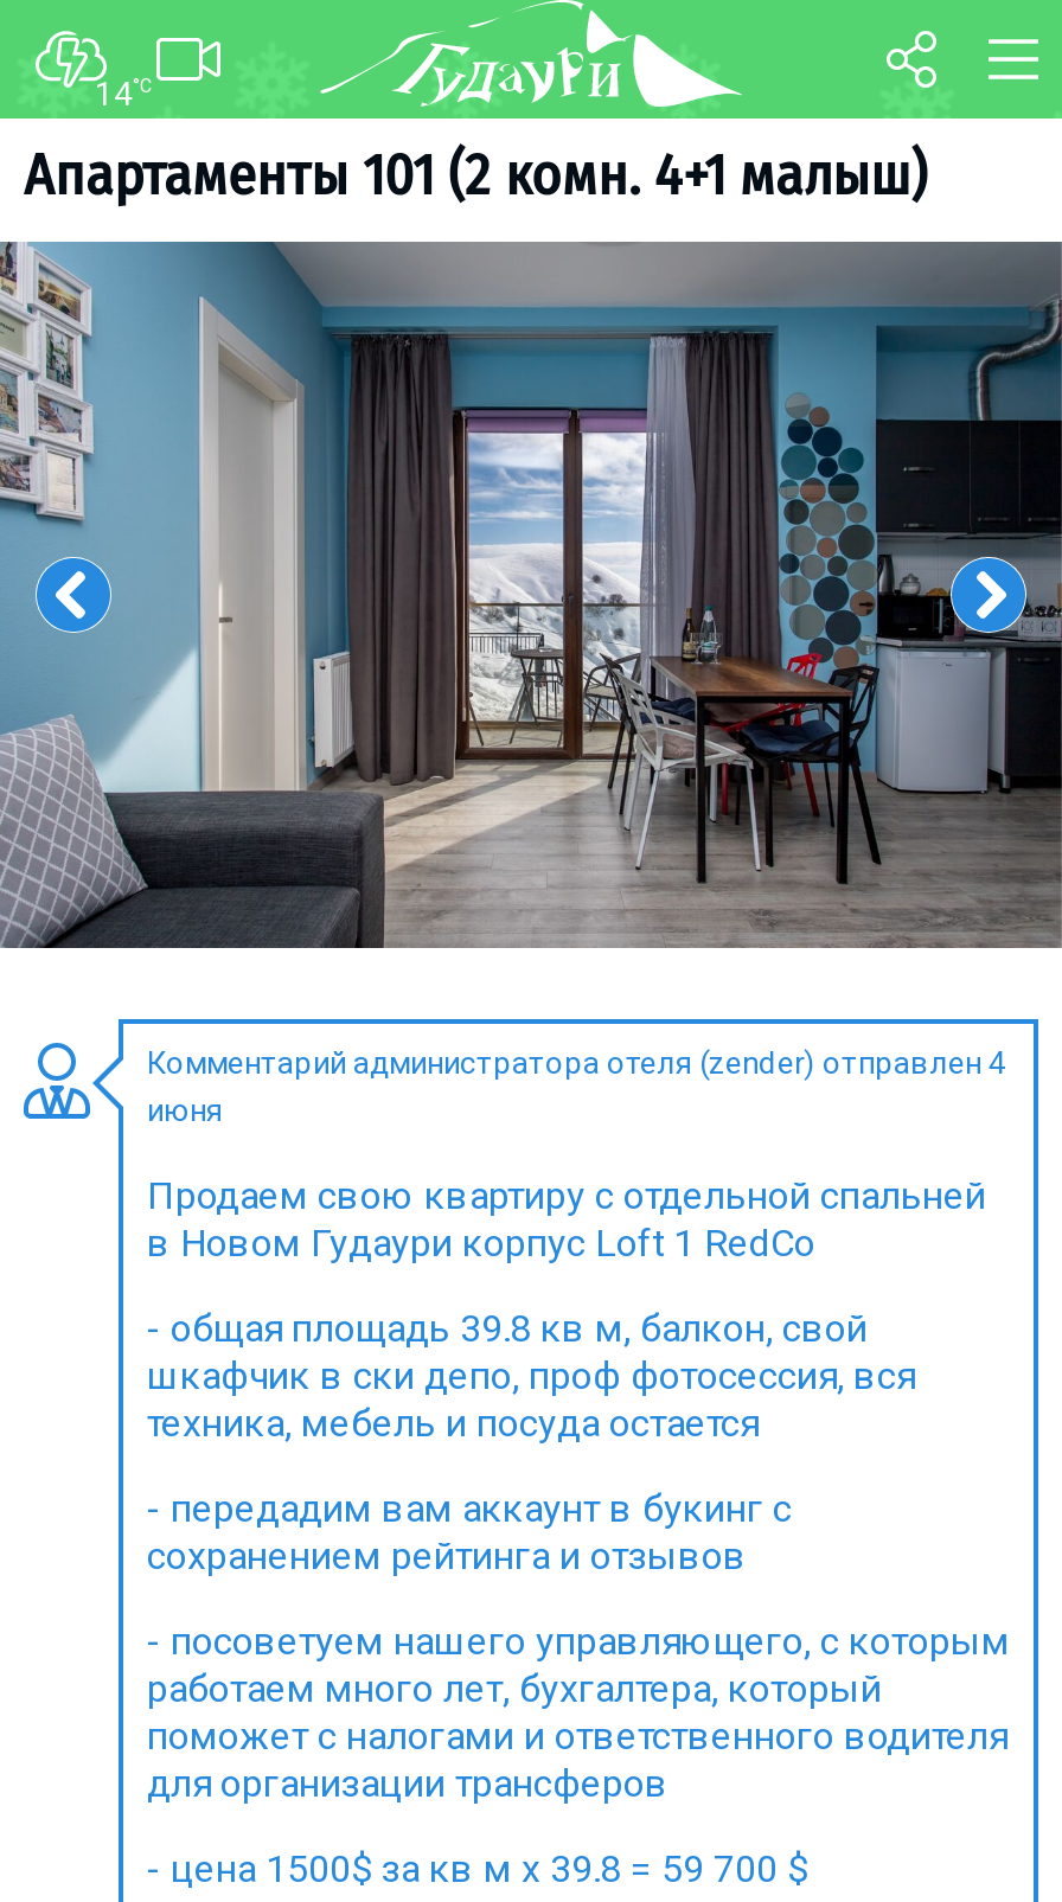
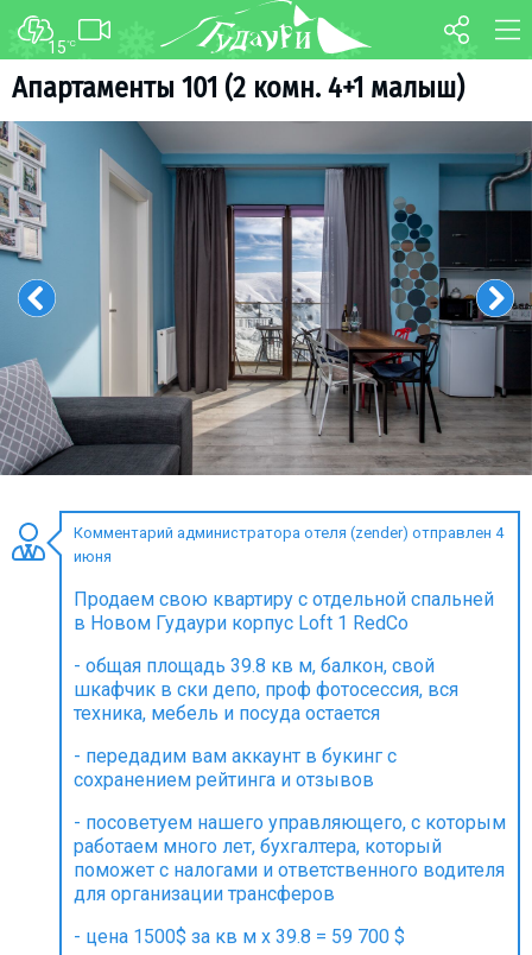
[95,76,152,114] 14°C -> [47,38,76,57] 15°C

